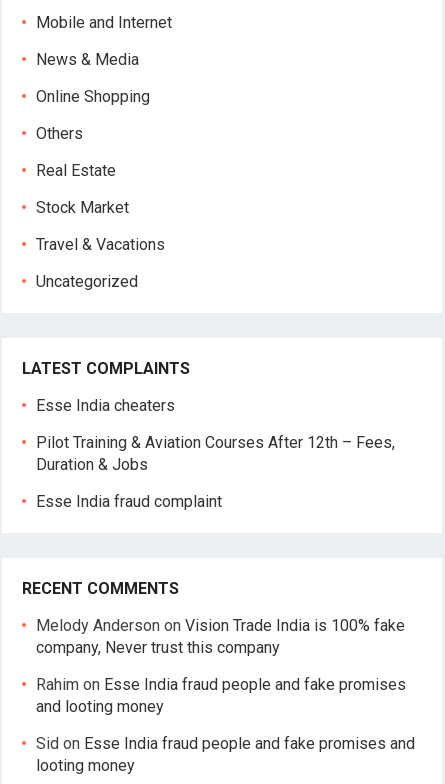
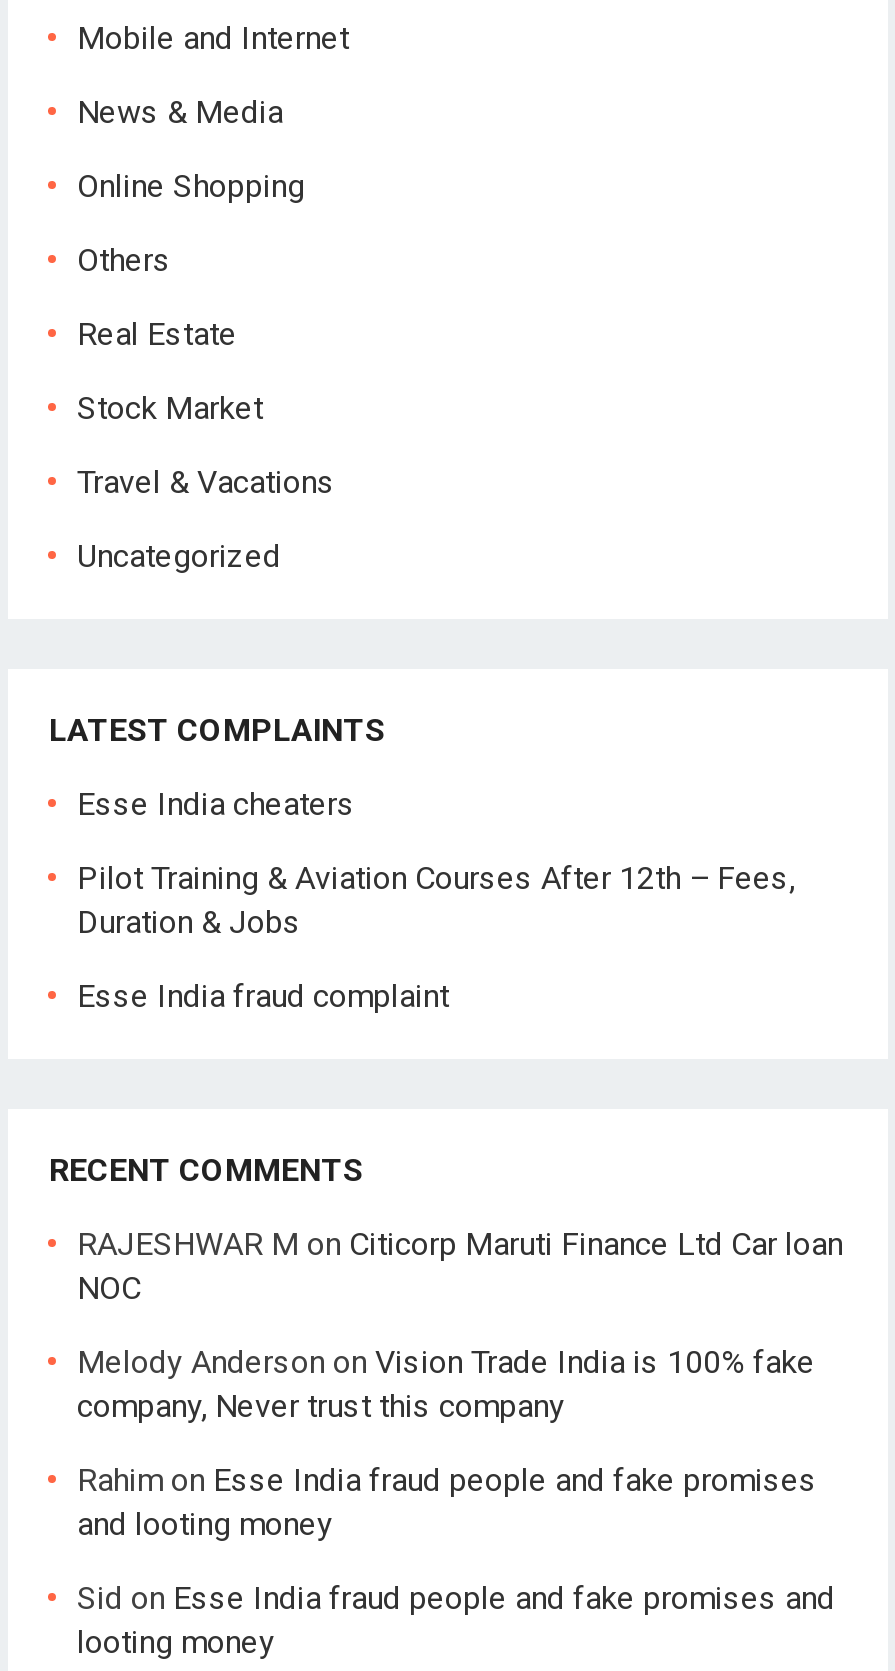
none -> [77,1225,843,1307] RAJESHWAR M on Citicorp Maruti Finance Ltd Car loan | NOC

